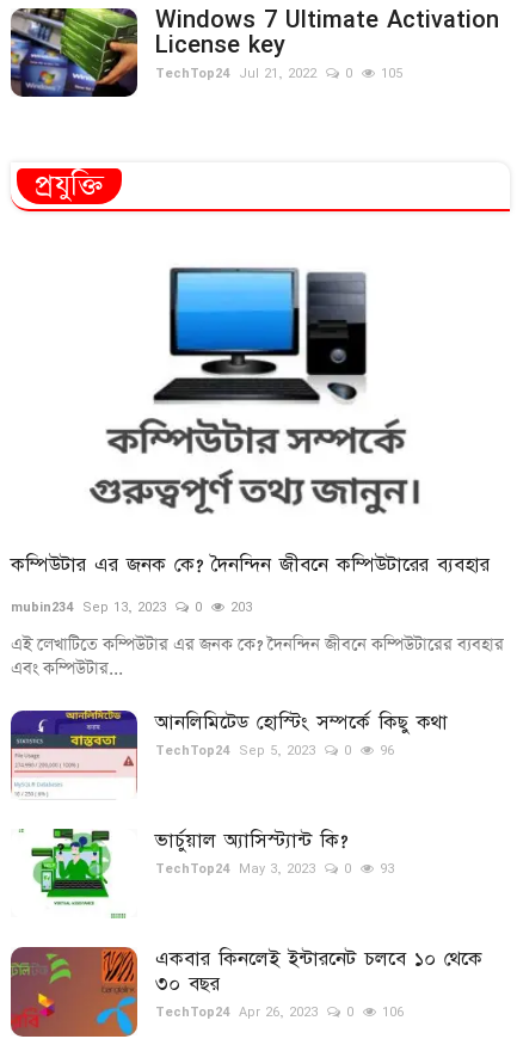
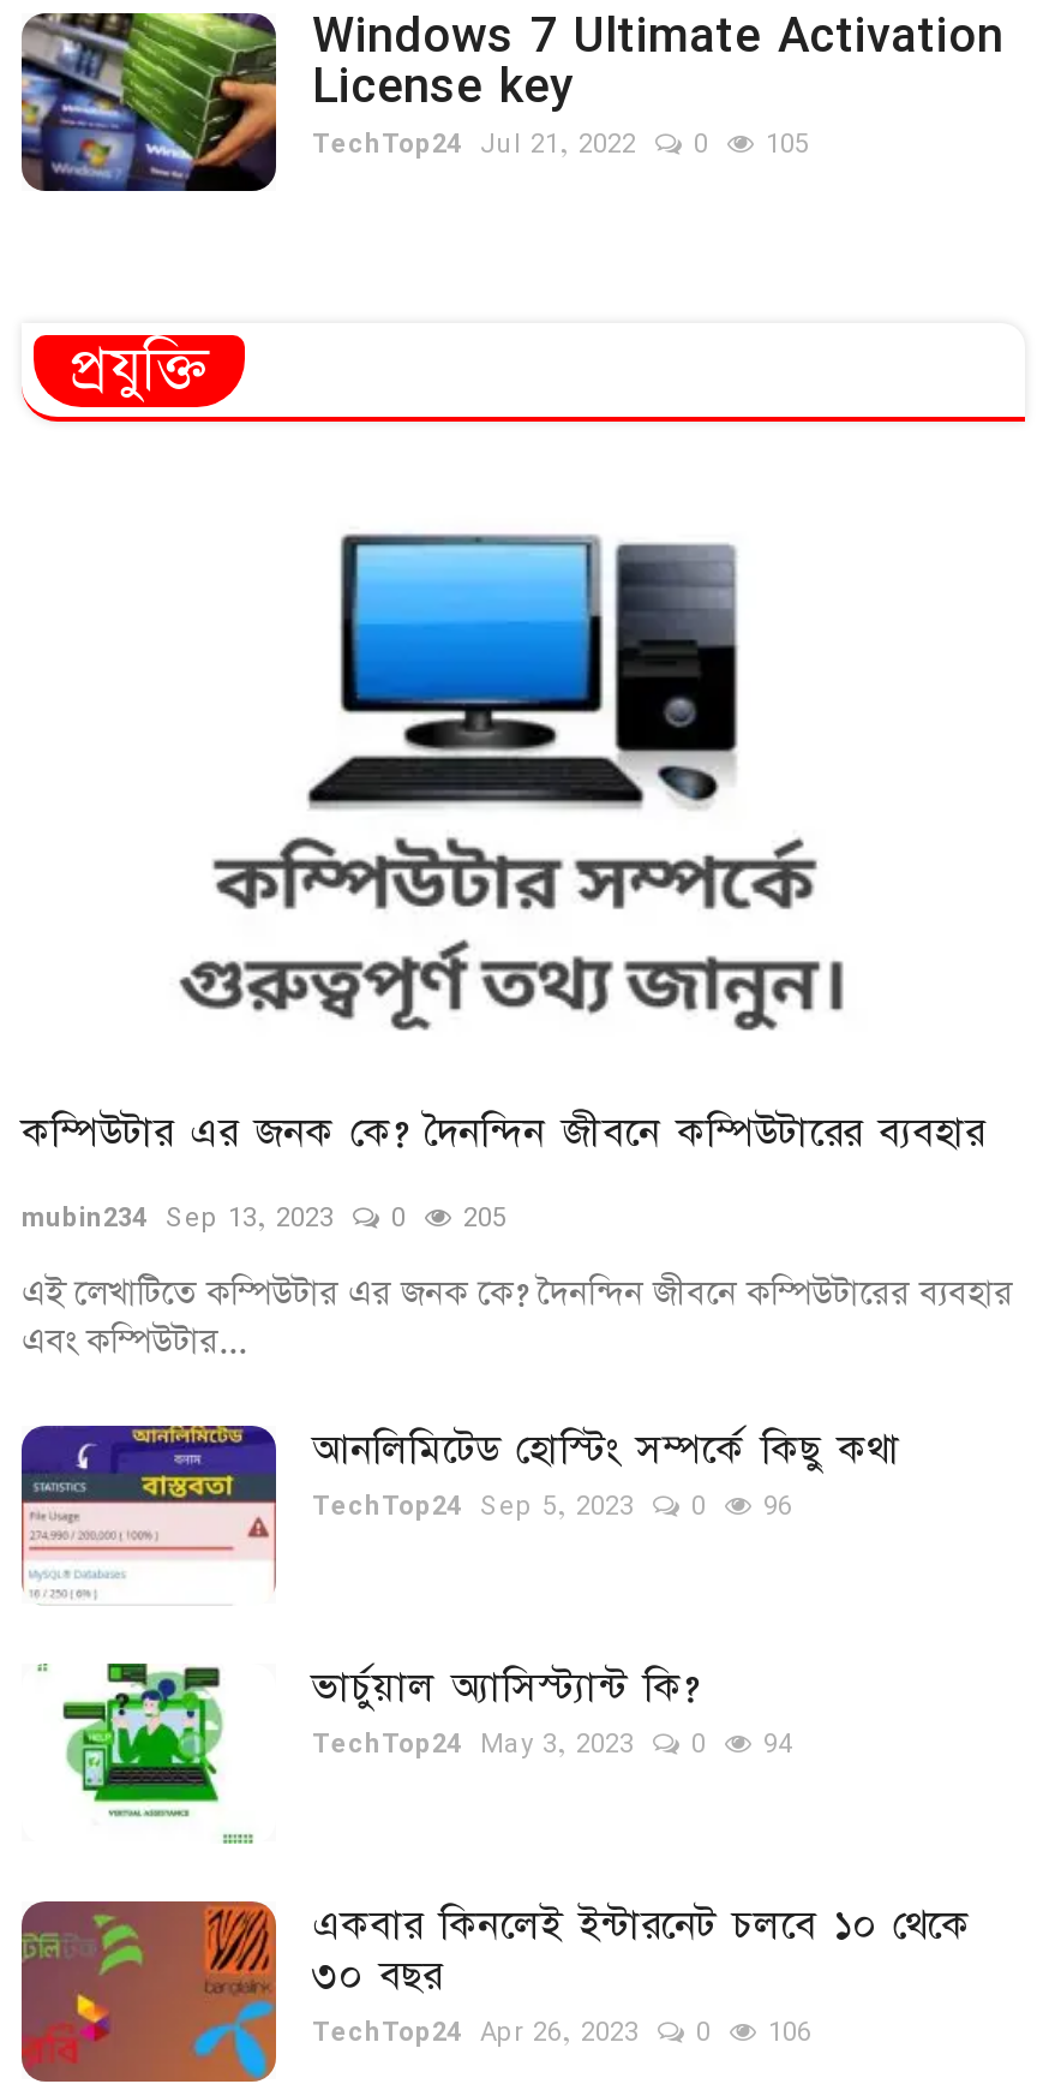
[11,596,252,617] mubin234 Sep 13, 2023 0 203 -> [22,1196,506,1237] mubin234 Sep 13, 2023 0 205
[155,858,394,878] TechTop24 May 3, 2023 0 93 -> [312,1722,792,1763] TechTop24 May 3, 2023 0 94

